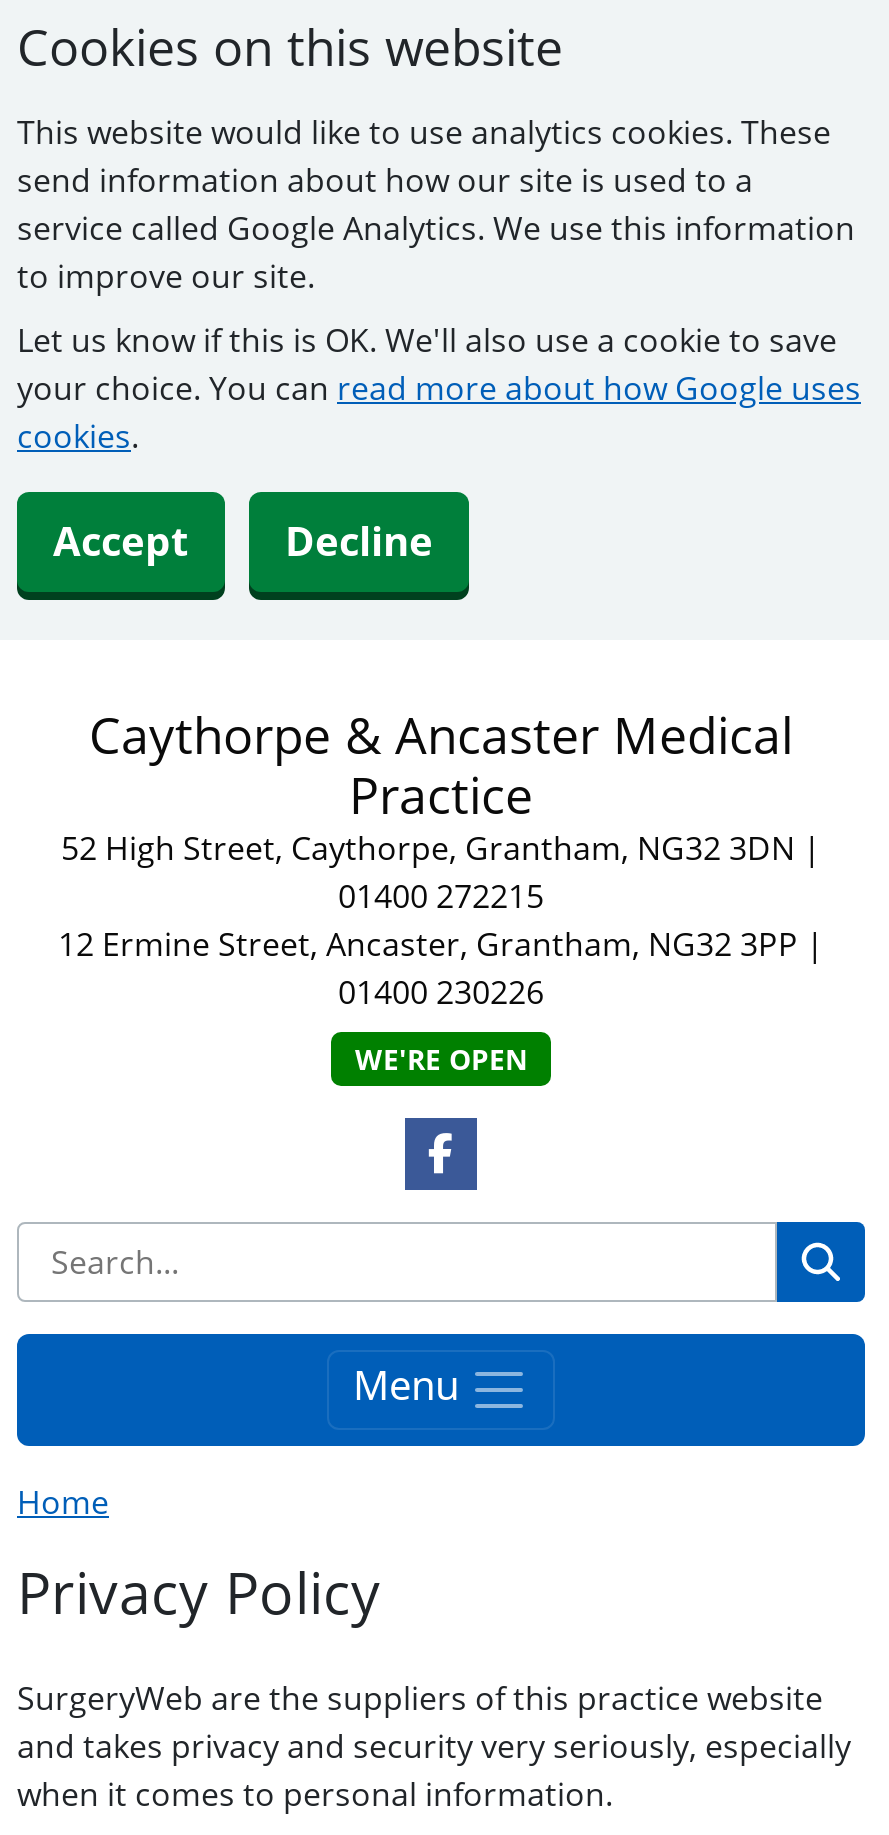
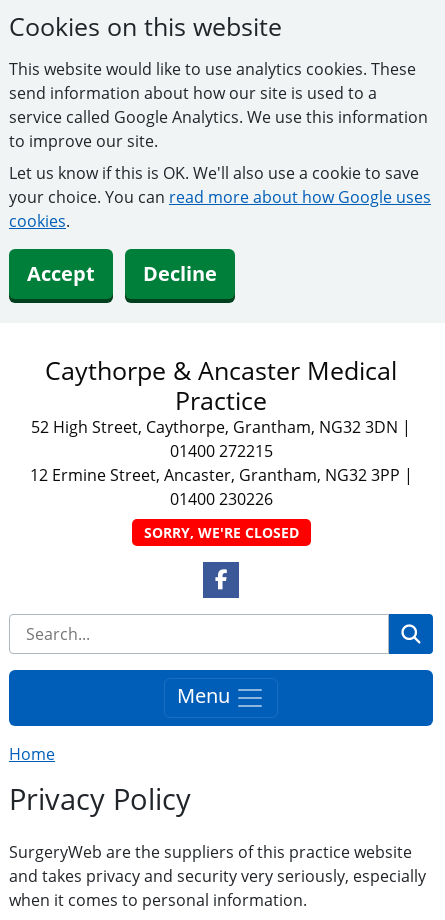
[355,1040,527,1078] WE'RE OPEN -> [143,523,298,542] SORRY, WE'RE CLOSED

